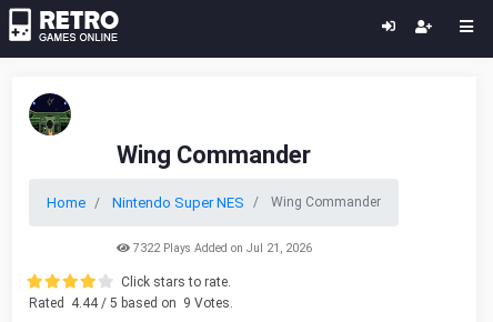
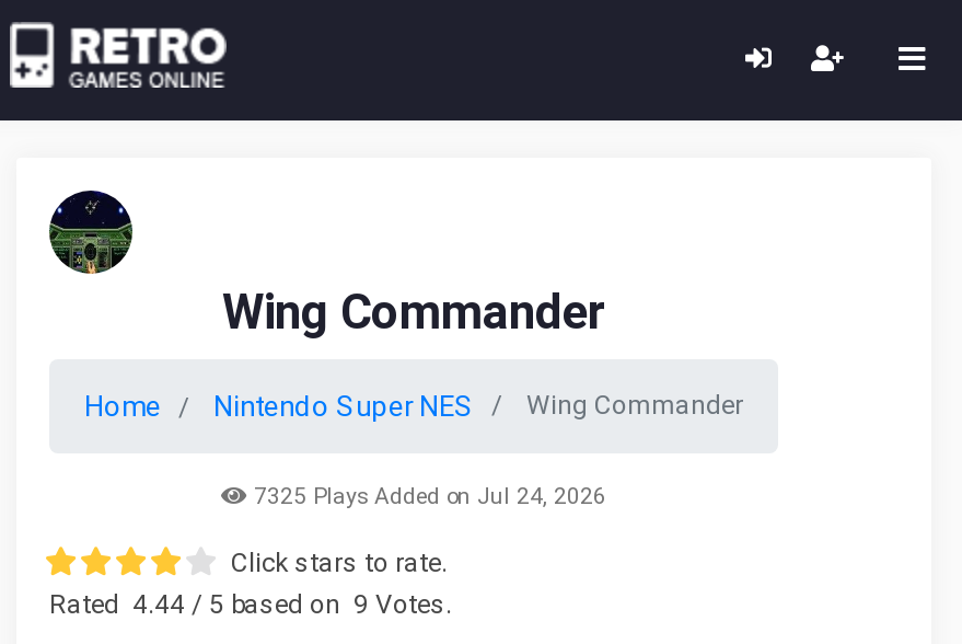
[129,241,311,255] 7322 Plays Added on Jul 21, 2026 -> [247,482,606,510] 7325 Plays Added on Jul 24, 2026

